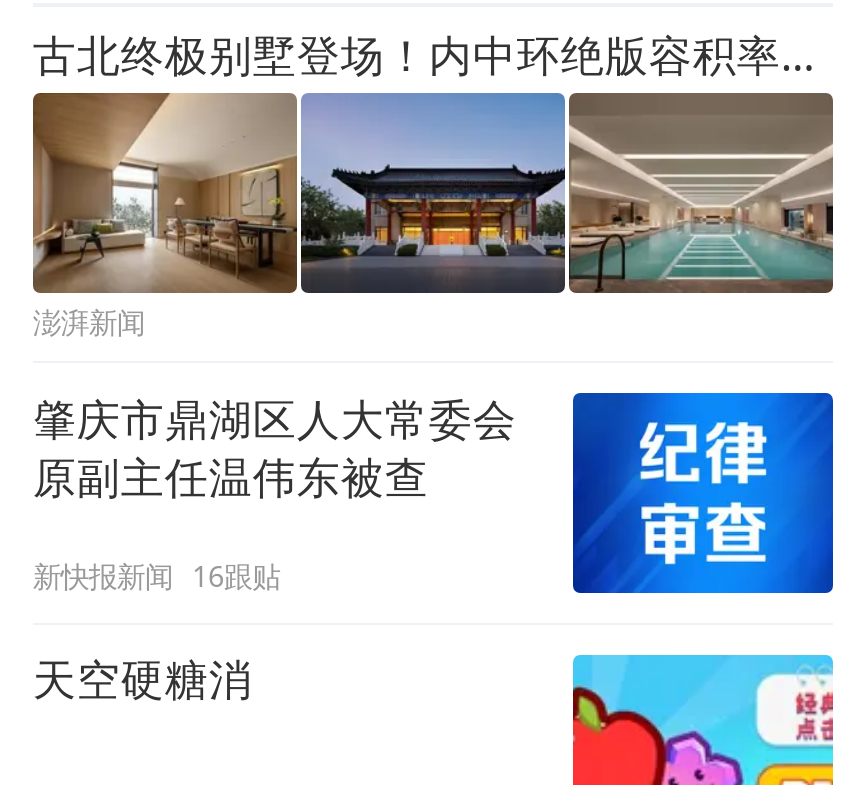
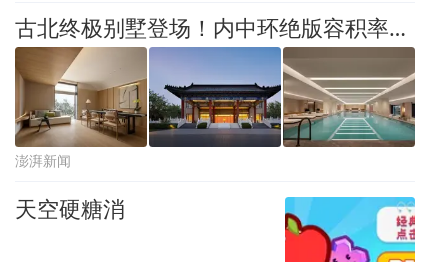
[33,389,835,596] [image] | 肇庆市鼎湖区人大常委会 | 原副主任温伟东被查 | 新快报新闻 16跟贴 -> none

